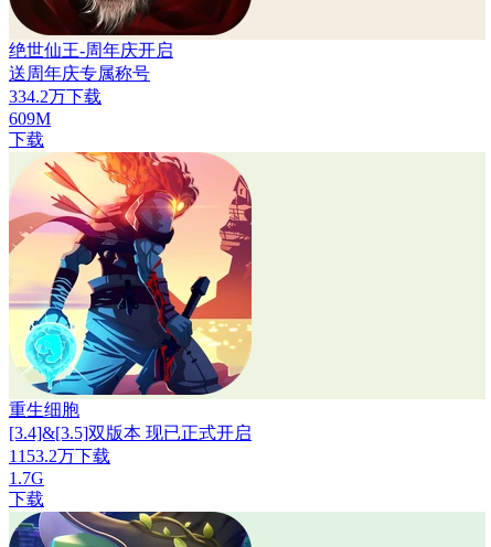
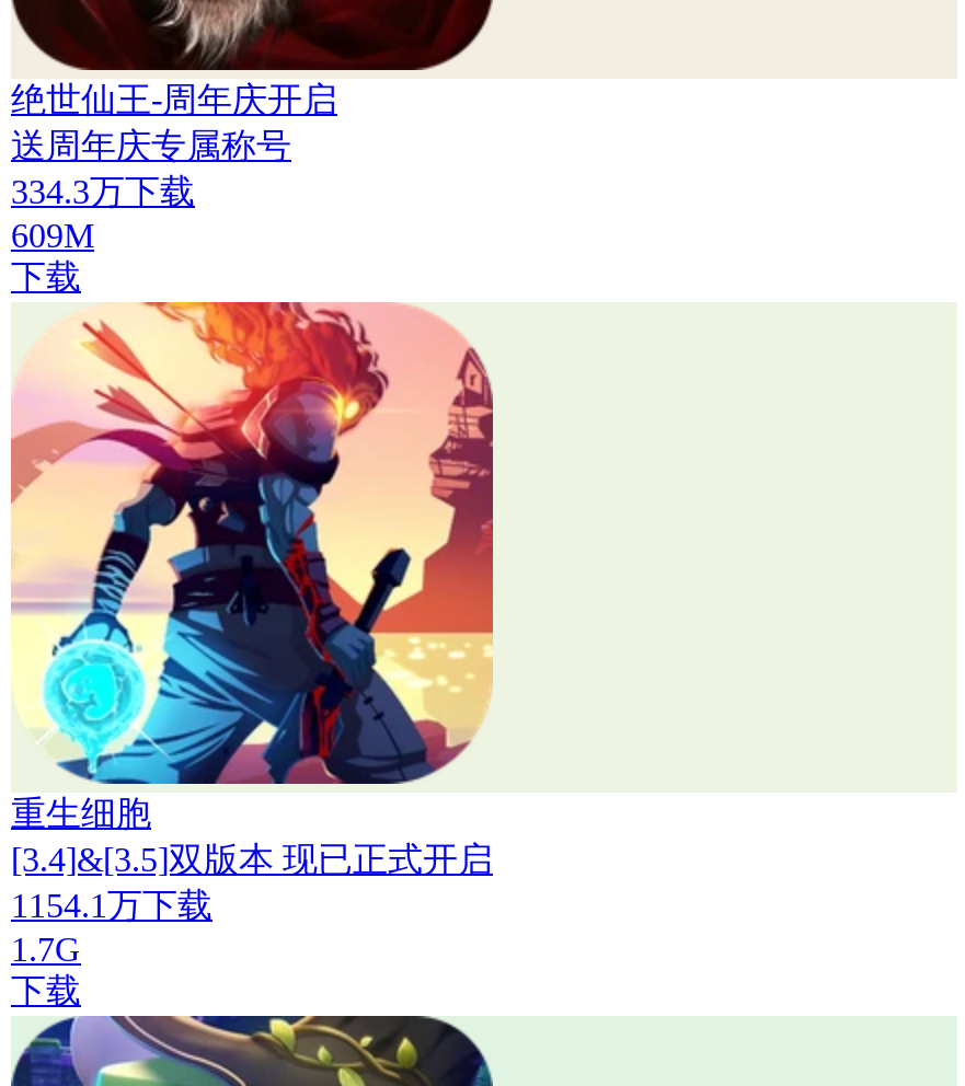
[9,87,102,106] 334.2万下载 -> [11,173,195,210] 334.3万下载
[9,447,110,465] 1153.2万下载 -> [11,887,212,924] 1154.1万下载

